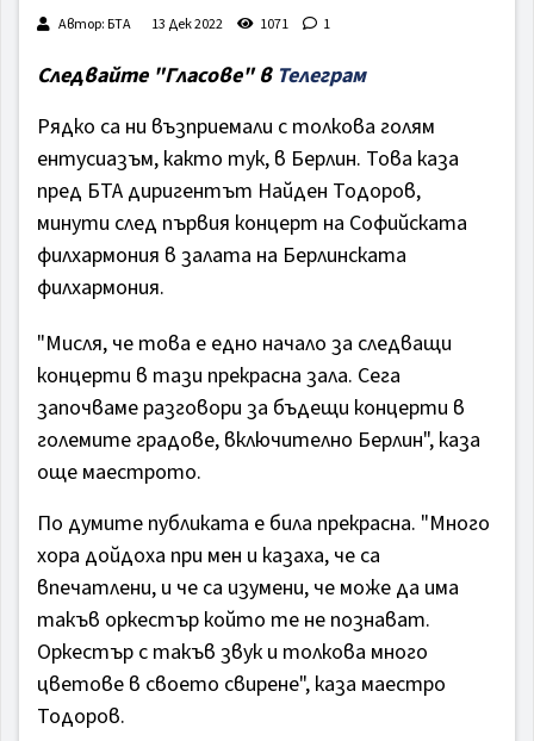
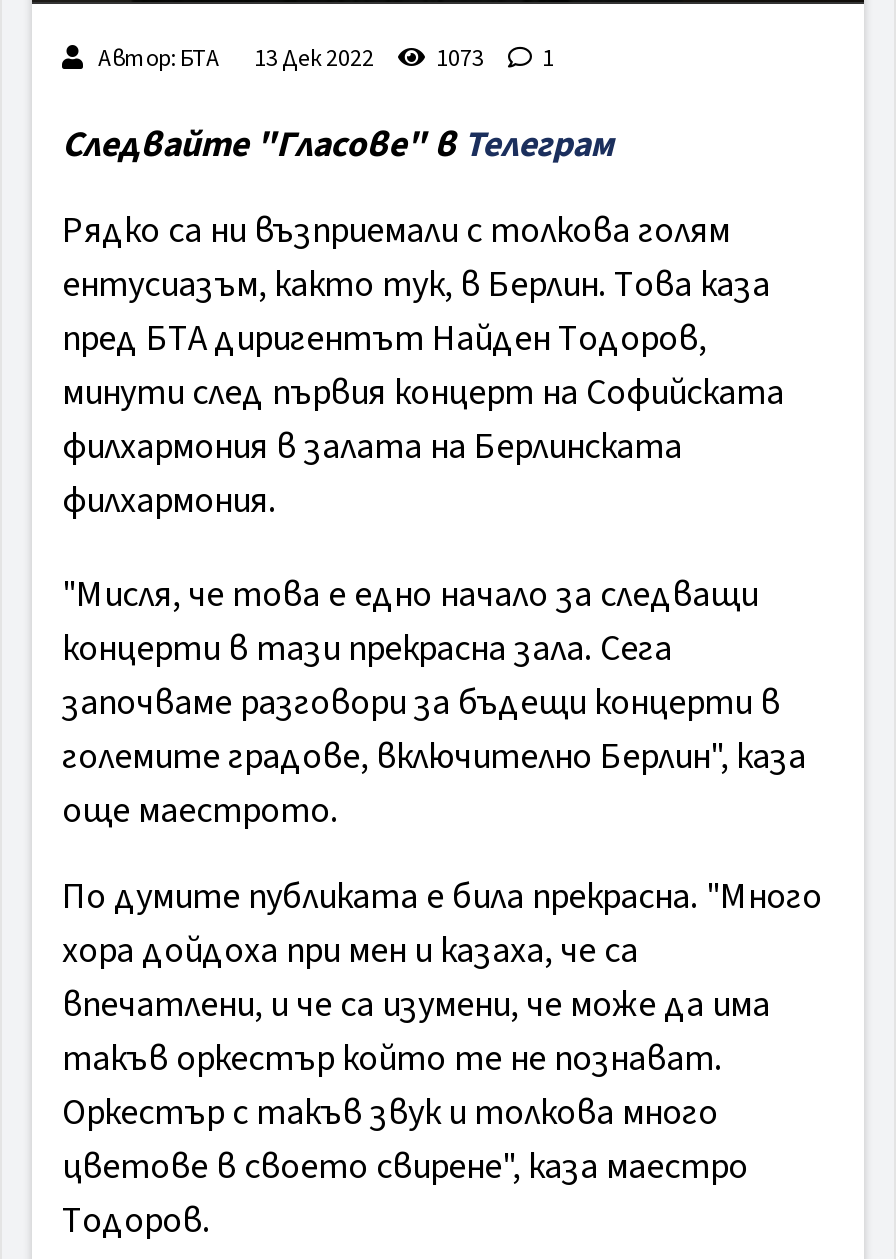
[56,14,330,34] Автор: БТА 13 Дек 2022 1071 1 -> [94,41,554,75] Автор: БТА 13 Дек 2022 1073 1

